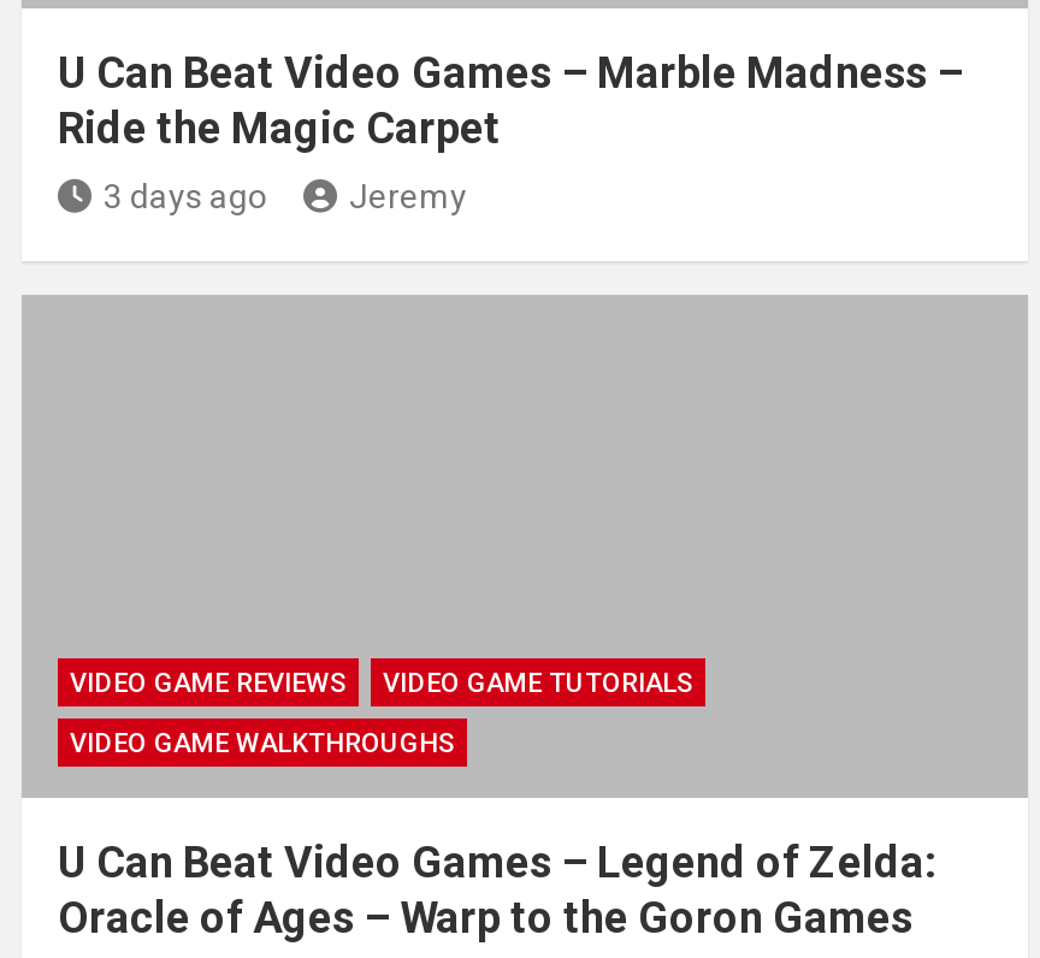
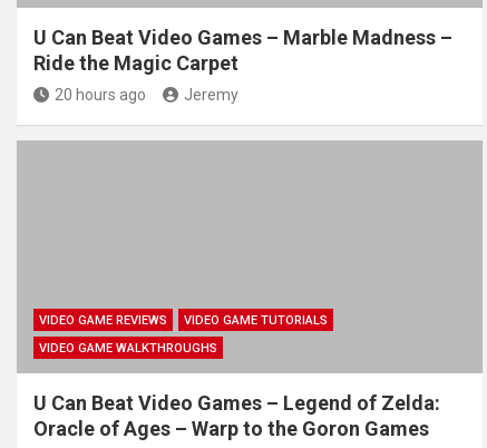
[104,175,267,214] 3 days ago -> [55,86,146,104] 20 hours ago

